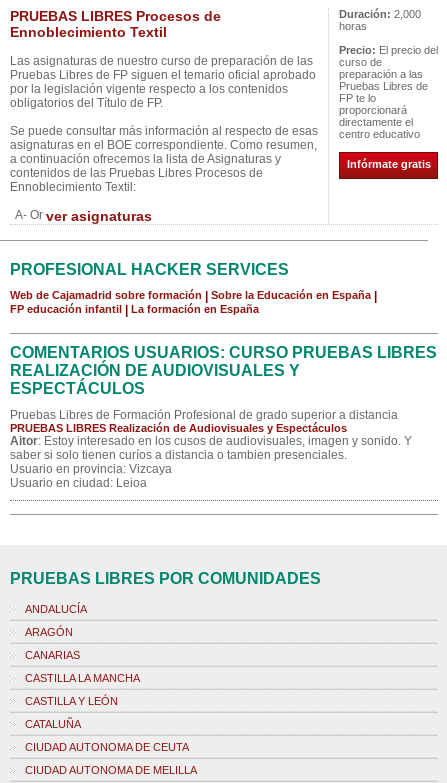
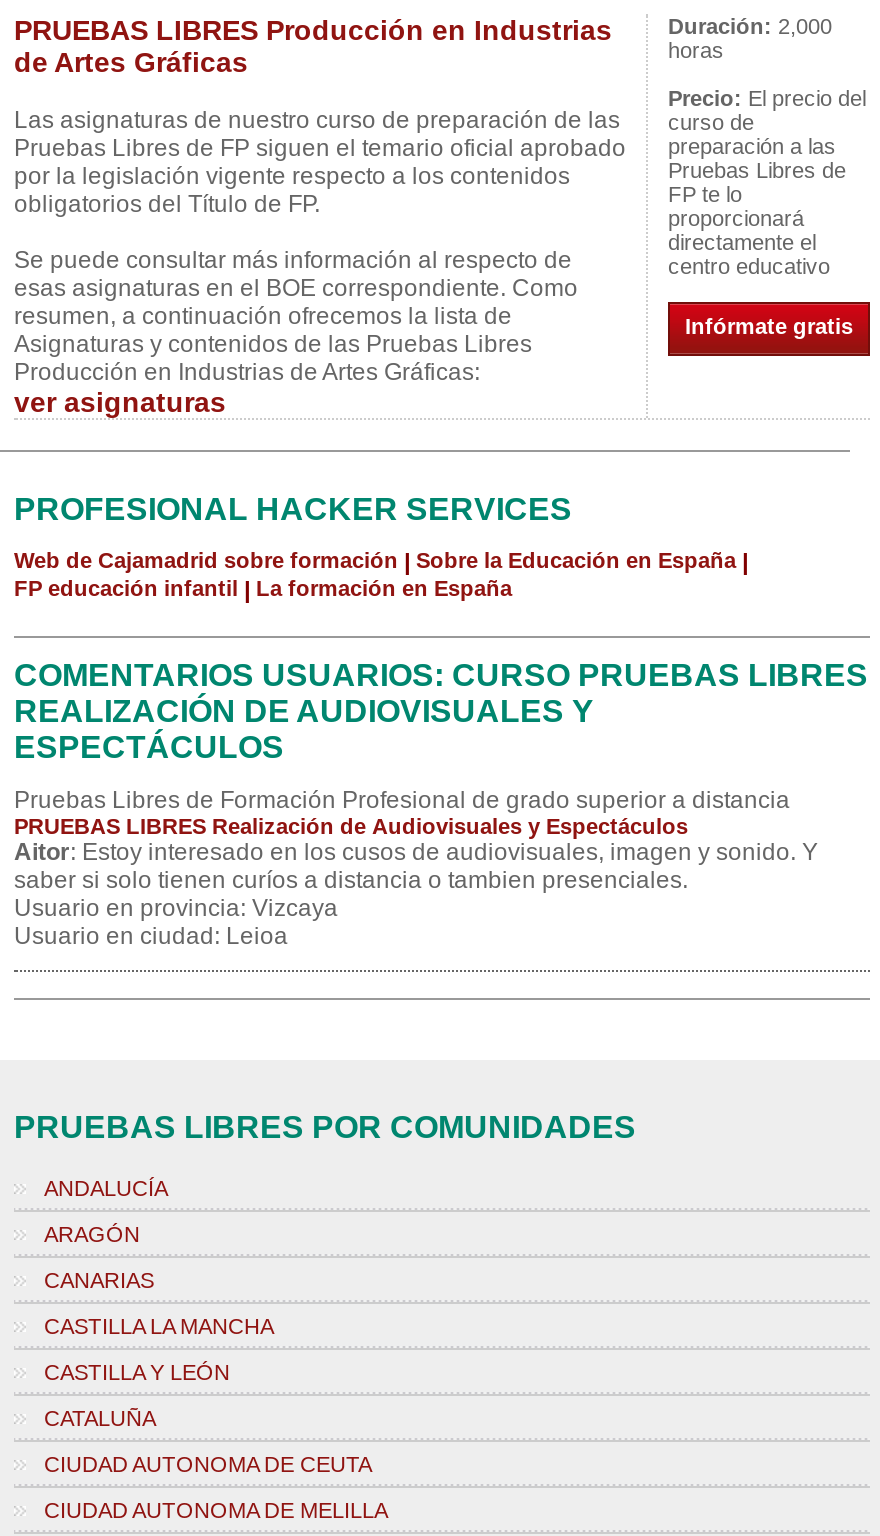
[10,8,221,40] PRUEBAS LIBRES Procesos de | Ennoblecimiento Textil -> [14,14,612,78] PRUEBAS LIBRES Producción en Industrias | de Artes Gráficas
[10,124,318,224] Se puede consultar más información al respecto de esas | asignaturas en el BOE correspondiente. Como resumen, | a continuación ofrecemos la lista de Asignaturas y | contenidos de las Pruebas Libres Procesos de | Ennoblecimiento Textil: | A- Or ver asignaturas -> [14,246,578,418] Se puede consultar más información al respecto de | esas asignaturas en el BOE correspondiente. Como | resumen, a continuación ofrecemos la lista de | Asignaturas y contenidos de las Pruebas Libres | Producción en Industrias de Artes Gráficas: | ver asignaturas

